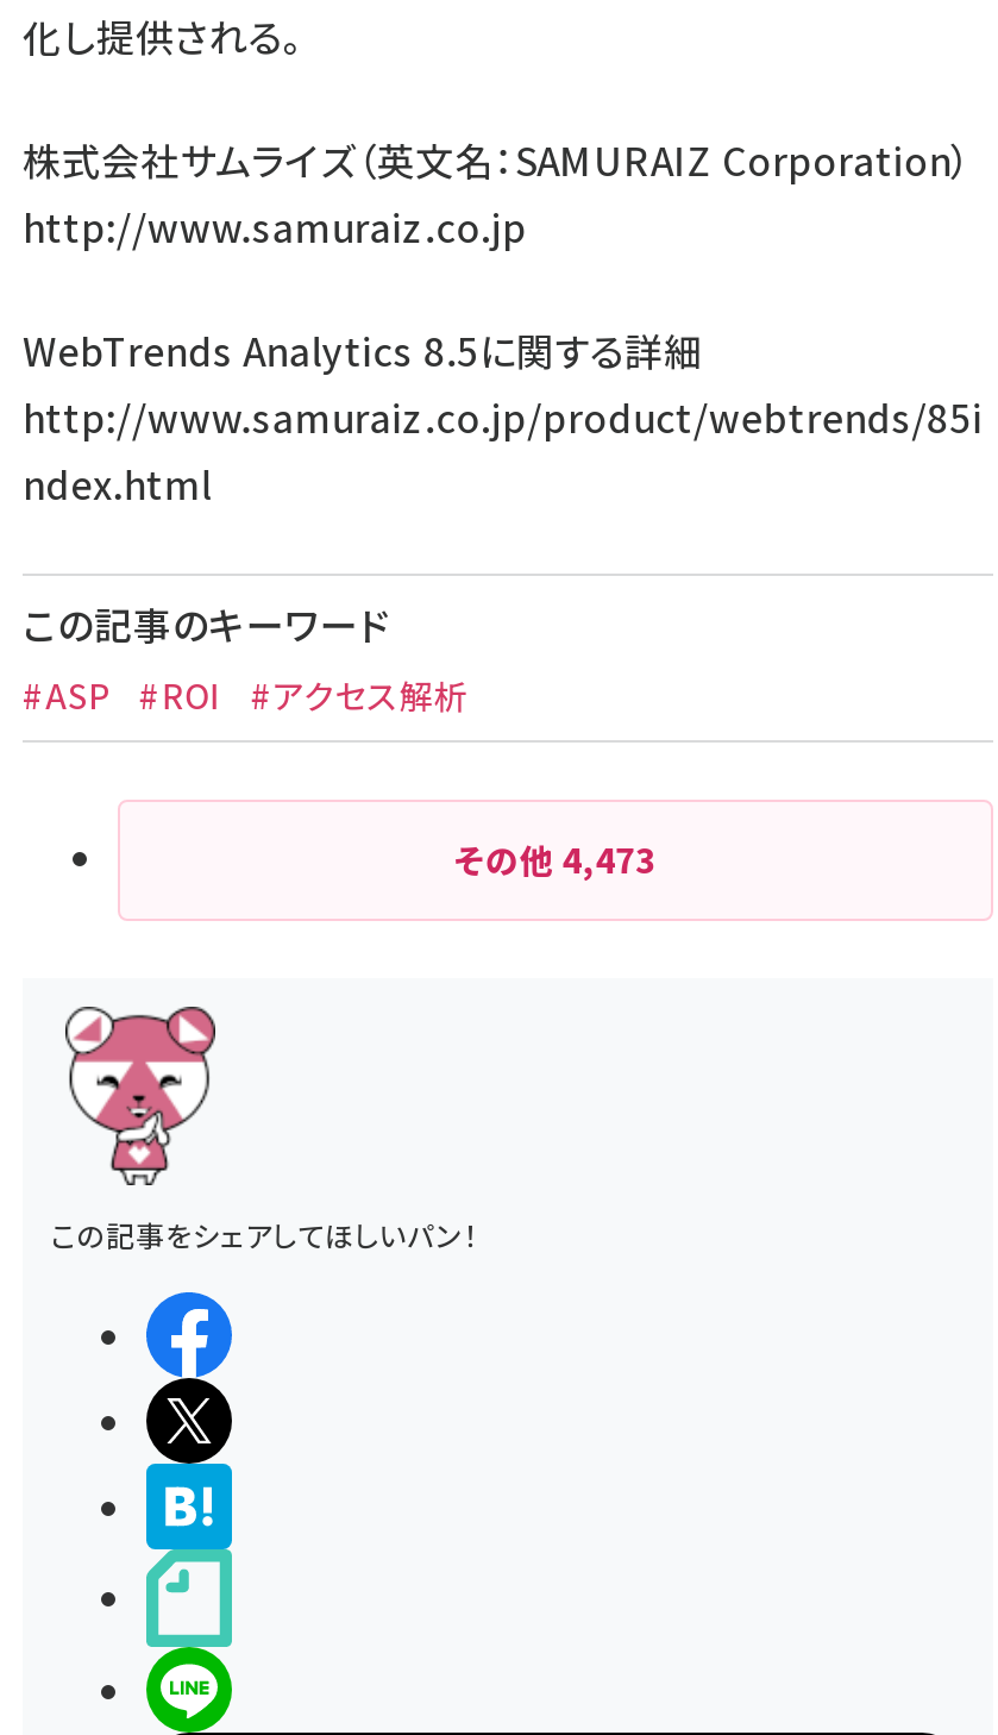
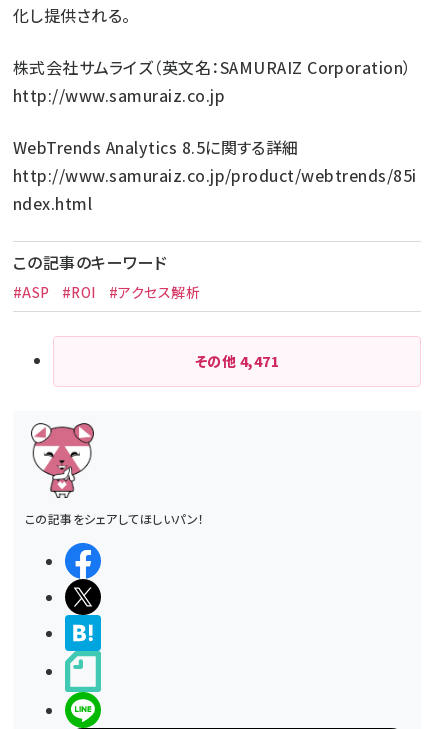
[455,835,656,883] その他4,473 -> [195,351,279,371] その他4,471

